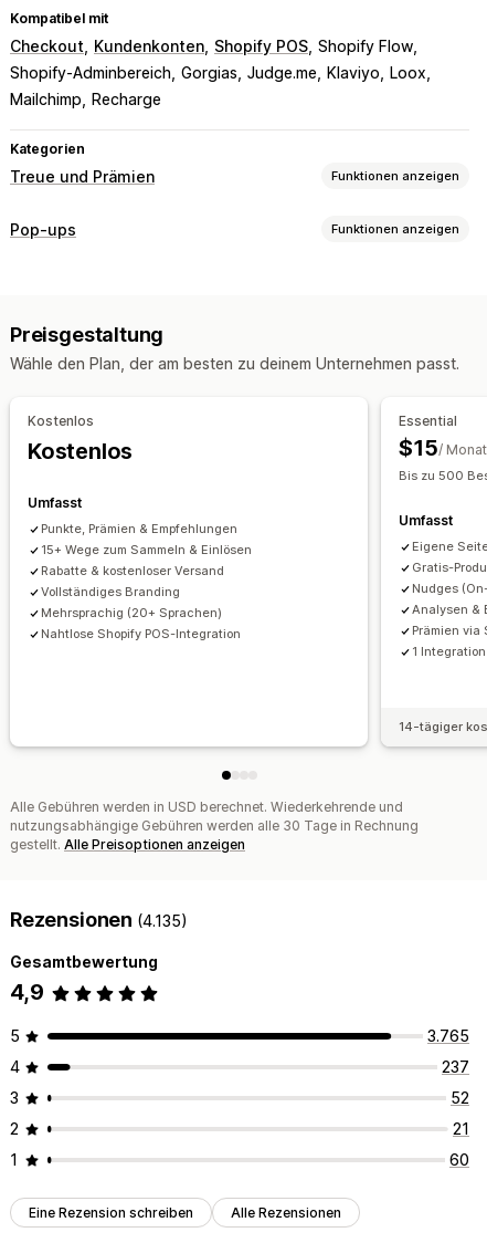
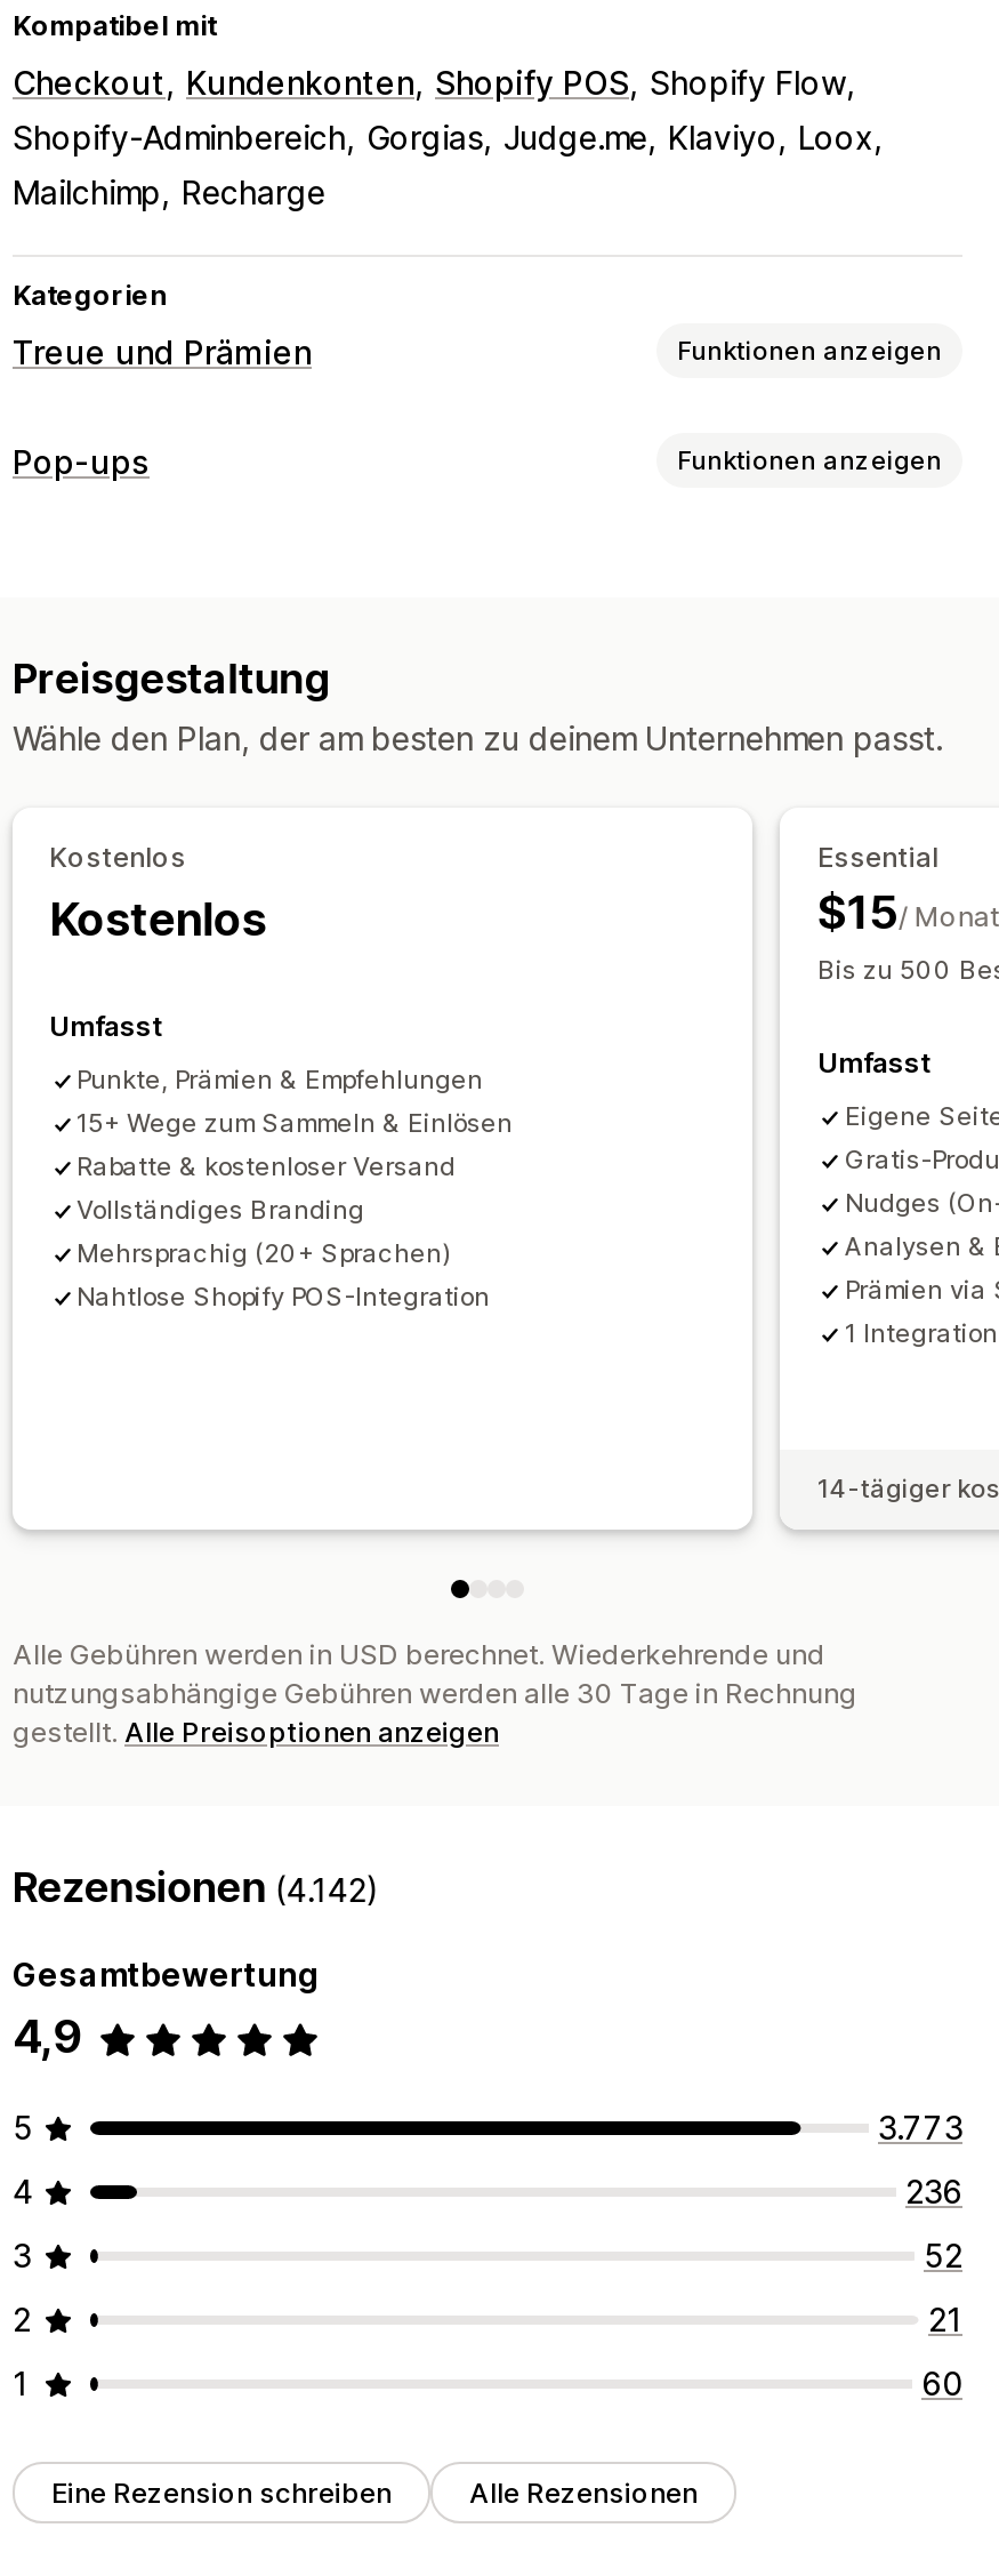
[10,908,188,932] Rezensionen (4.135) -> [13,1864,380,1912] Rezensionen (4.142)
[427,1027,469,1046] 3.765 -> [878,2109,962,2148] 3.773
[442,1058,469,1077] 237 -> [905,2173,962,2212] 236

